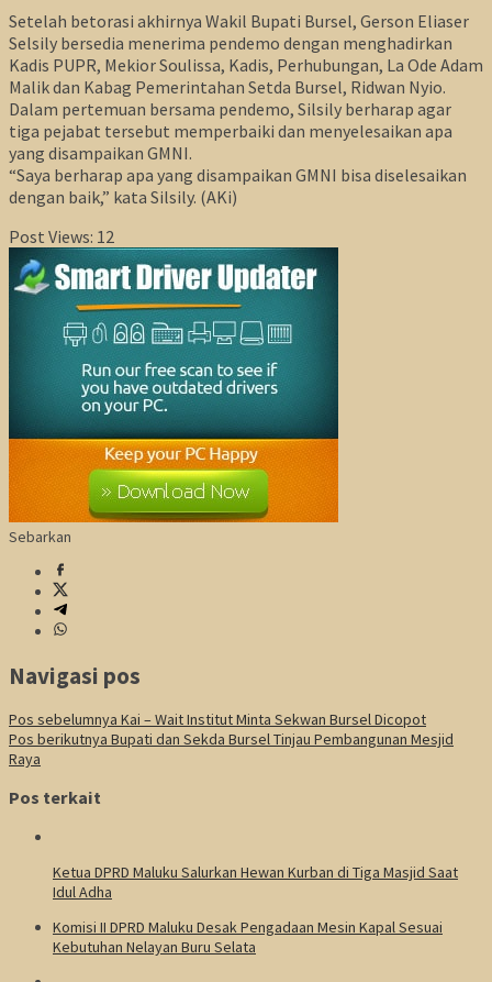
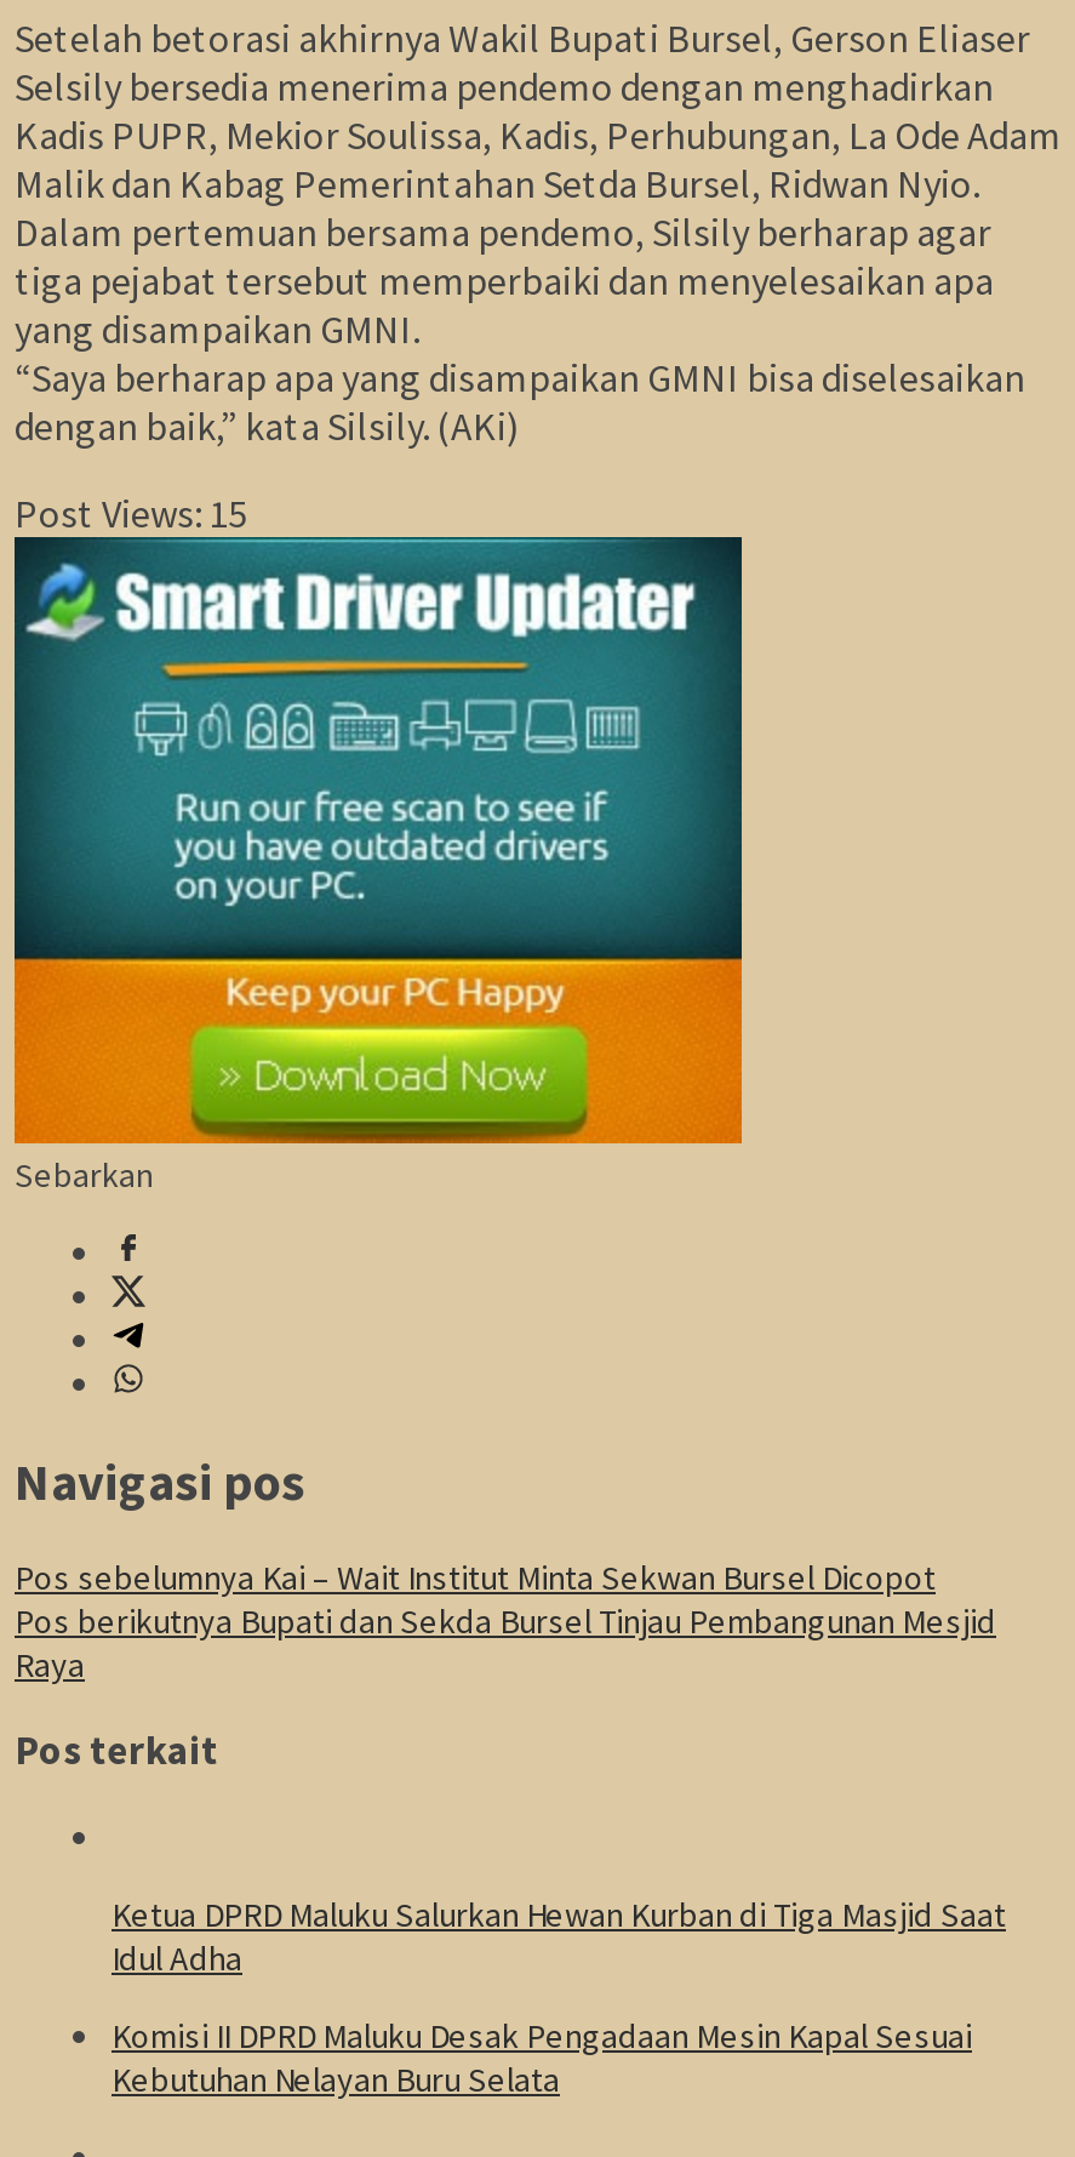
[9,226,114,248] Post Views: 12 -> [15,489,247,537] Post Views: 15

